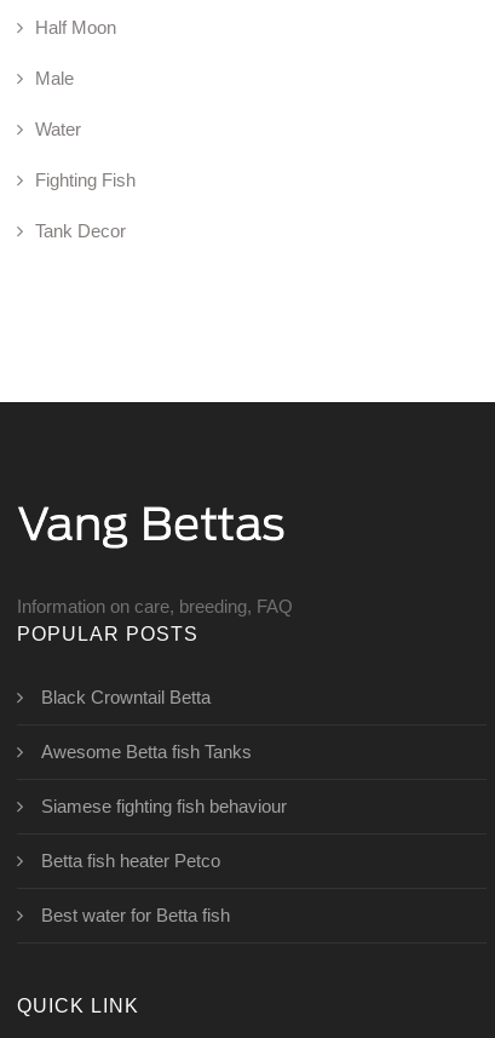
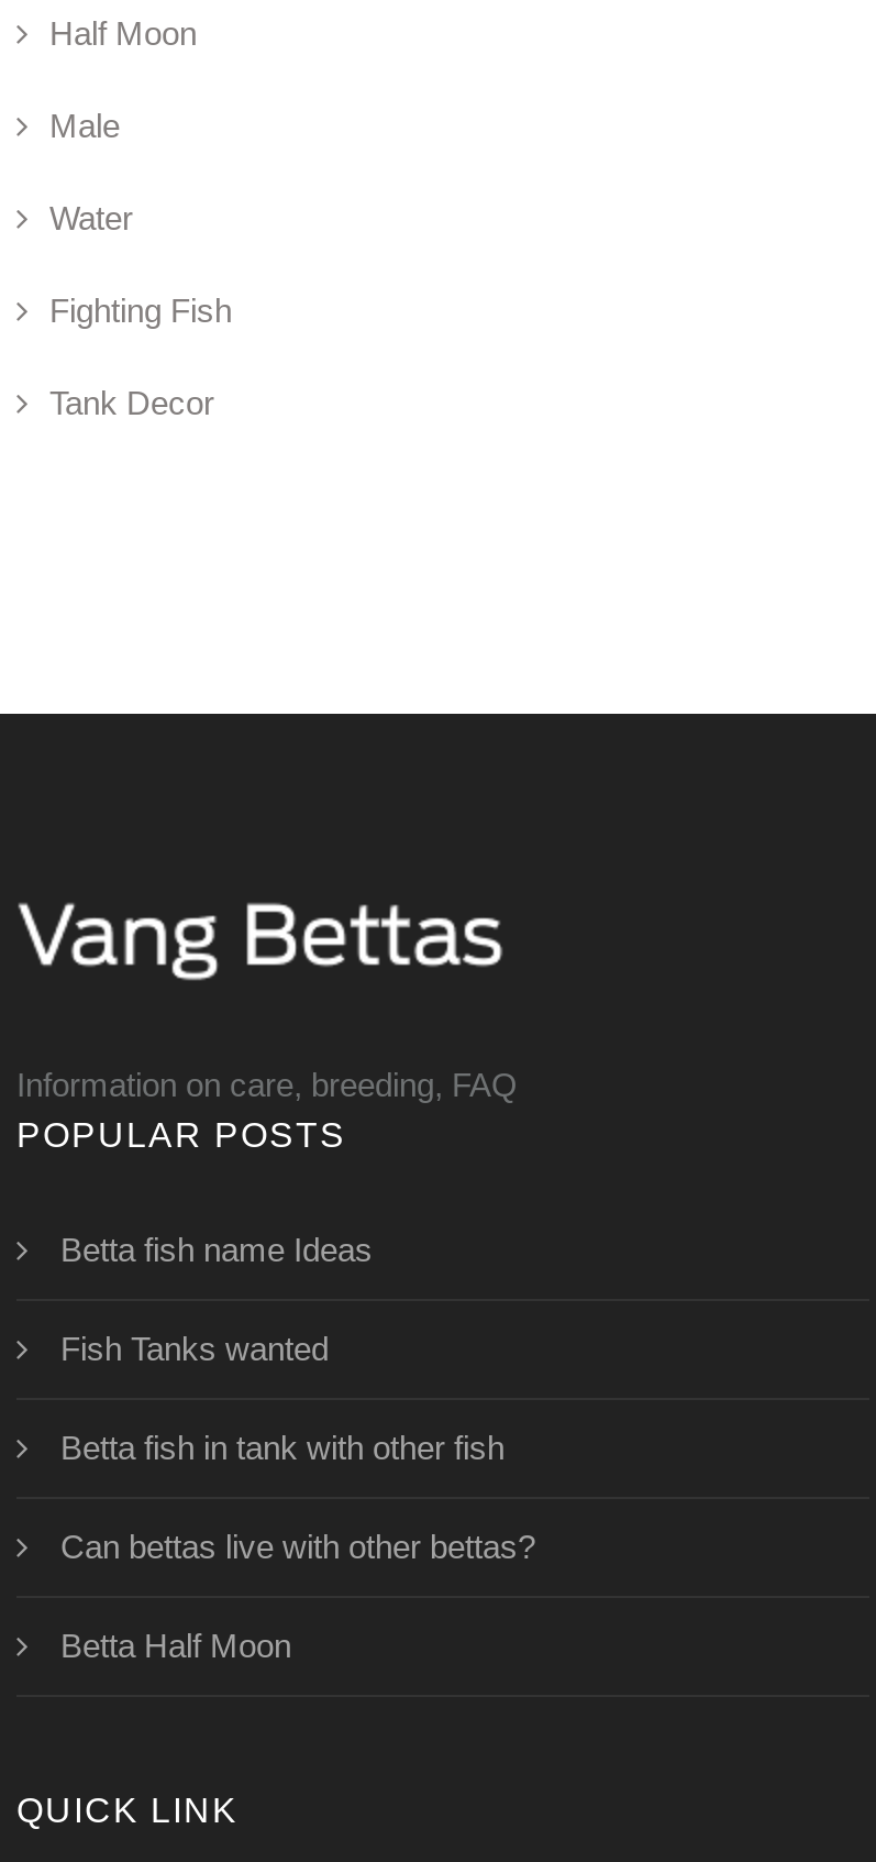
[41,687,211,707] Black Crowntail Betta -> [60,1230,373,1268] Betta fish name Ideas
[41,741,252,762] Awesome Betta fish Tanks -> [60,1329,329,1367] Fish Tanks wanted
[41,796,287,816] Siamese fighting fish behaviour -> [60,1428,504,1466] Betta fish in tank with other fish
[41,850,220,871] Betta fish heater Petco -> [60,1527,535,1565] Can bettas live with other bettas?
[41,905,230,925] Best water for Betta fish -> [60,1626,291,1664] Betta Half Moon

